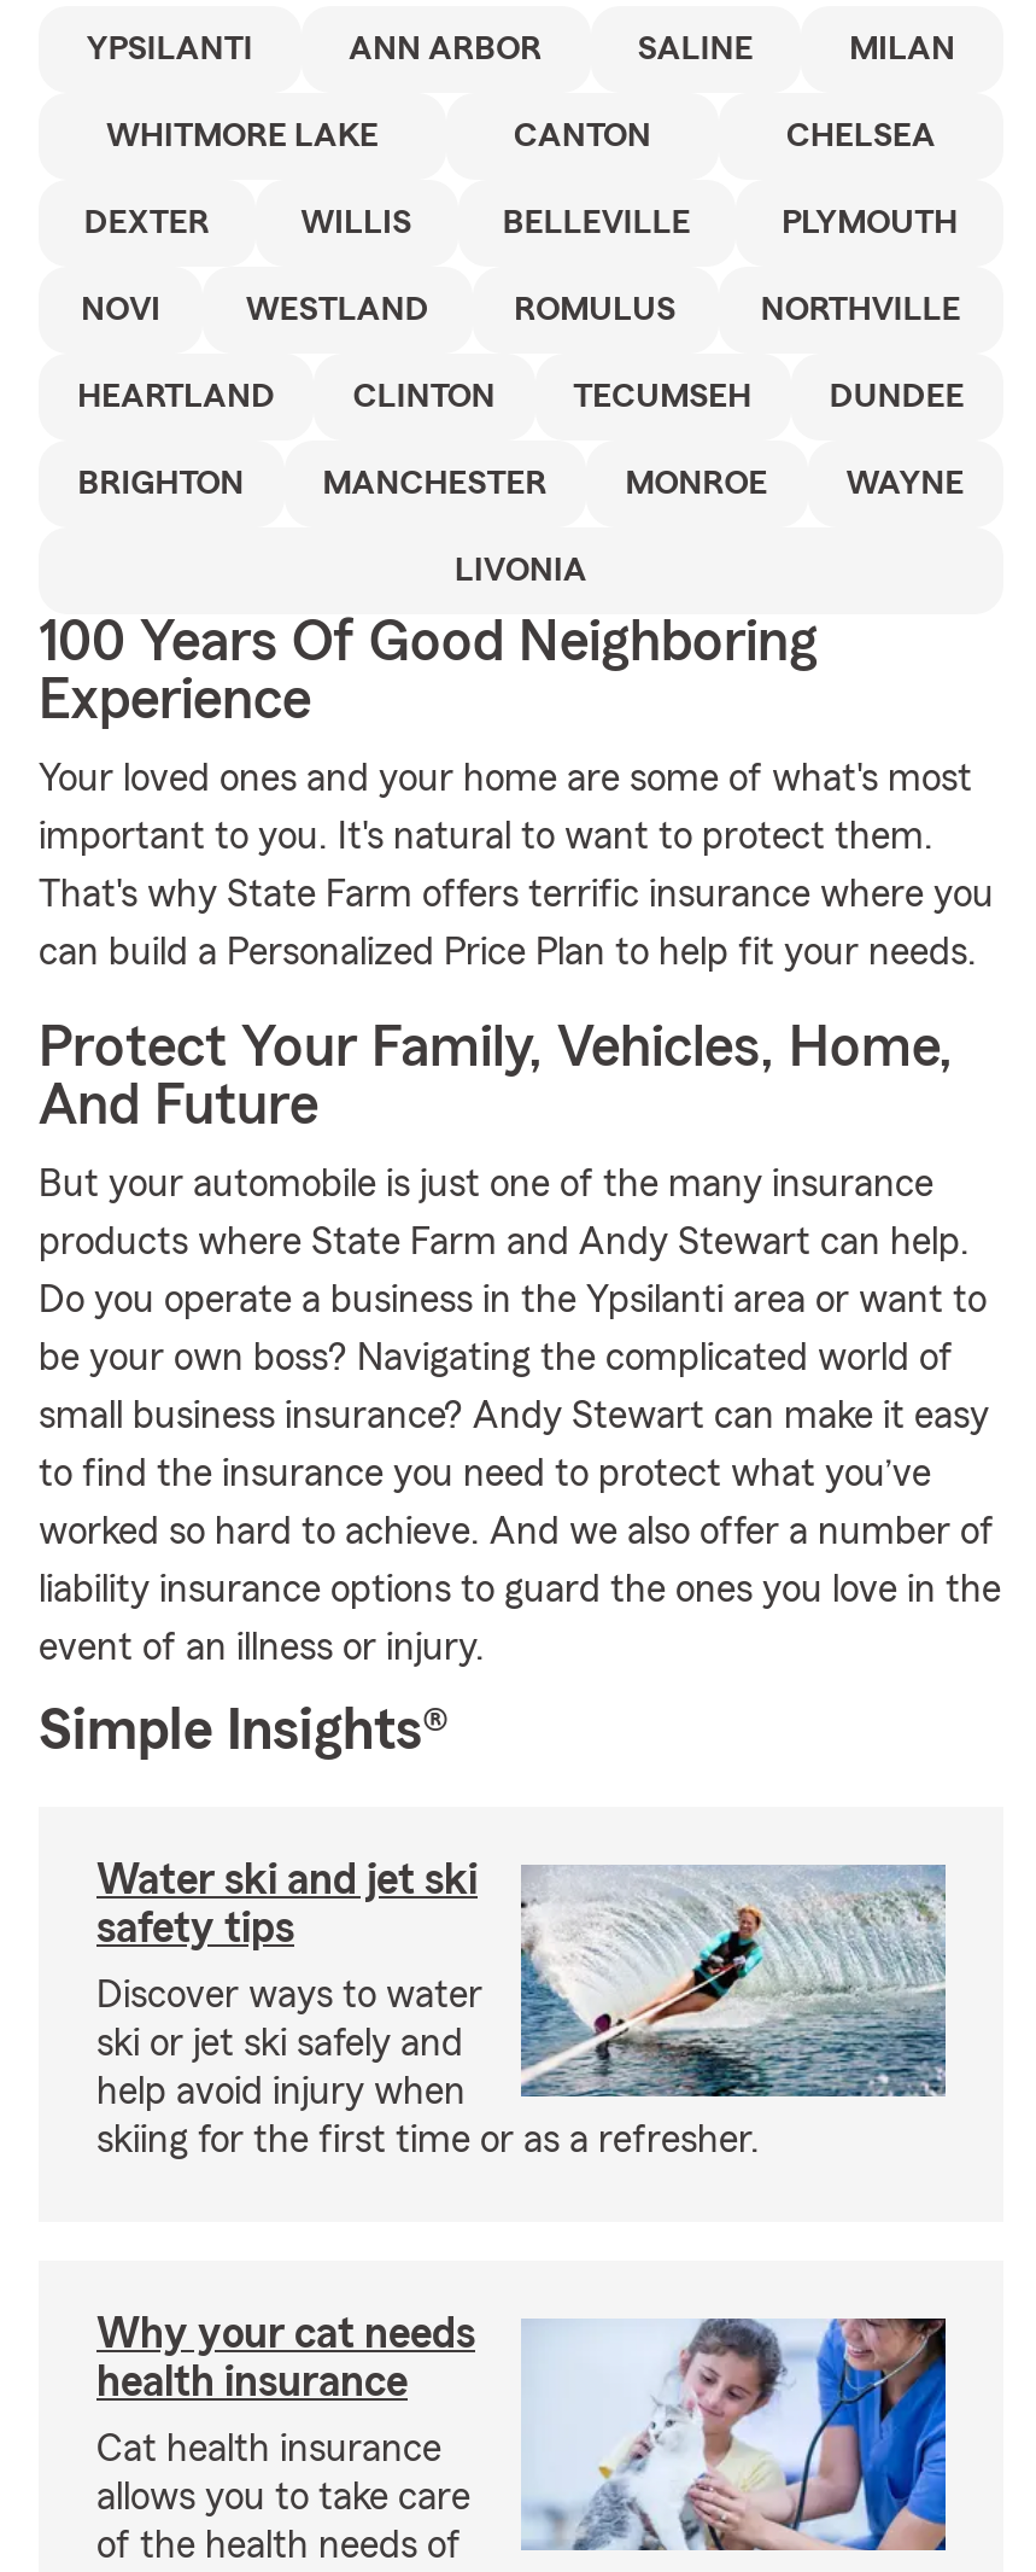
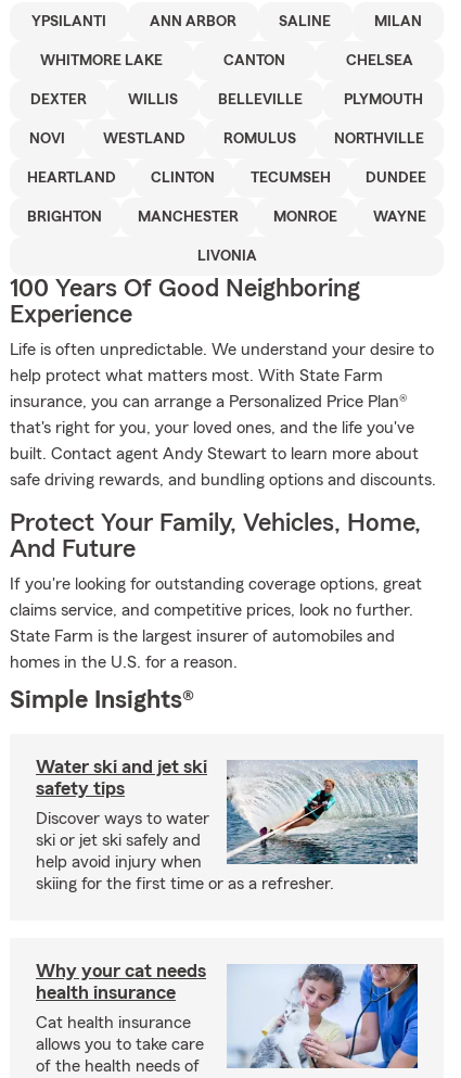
[39,759,994,972] Your loved ones and your home are some of what's most | important to you. It's natural to want to protect them. | That's why State Farm offers terrific insurance where you | can build a Personalized Price Plan to help fit your needs. -> [10,341,436,489] Life is often unpredictable. We understand your desire to | help protect what matters most. With State Farm | insurance, you can arrange a Personalized Price Plan® | that's right for you, your loved ones, and the life you've | built. Contact agent Andy Stewart to learn more about | safe driving rewards, and bundling options and discounts.
moved [39,1020,953,1136] -> [10,510,421,562]: Protect Your Family, Vehicles, Home, | And Future
[39,1165,1001,1667] But your automobile is just one of the many insurance | products where State Farm and Andy Stewart can help. | Do you operate a business in the Ypsilanti area or want to | be your own boss? Navigating the complicated world of | small business insurance? Andy Stewart can make it easy | to find the insurance you need to protect what you’ve | worked so hard to achieve. And we also offer a number of | liability insurance options to guard the ones you love in the | event of an illness or injury. -> [10,575,422,671] If you're looking for outstanding coverage options, great | claims service, and competitive prices, look no further. | State Farm is the largest insurer of automobiles and | homes in the U.S. for a reason.

